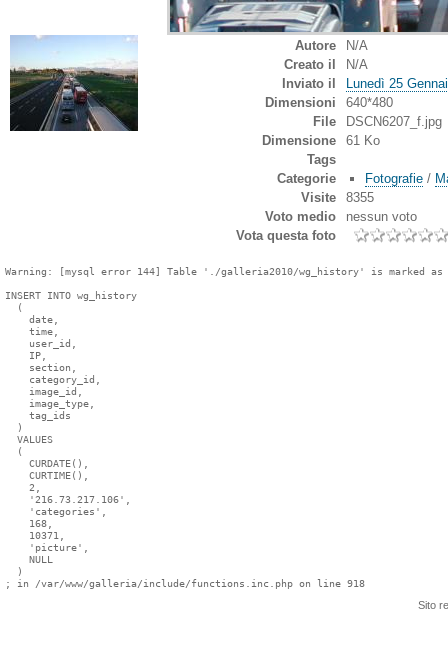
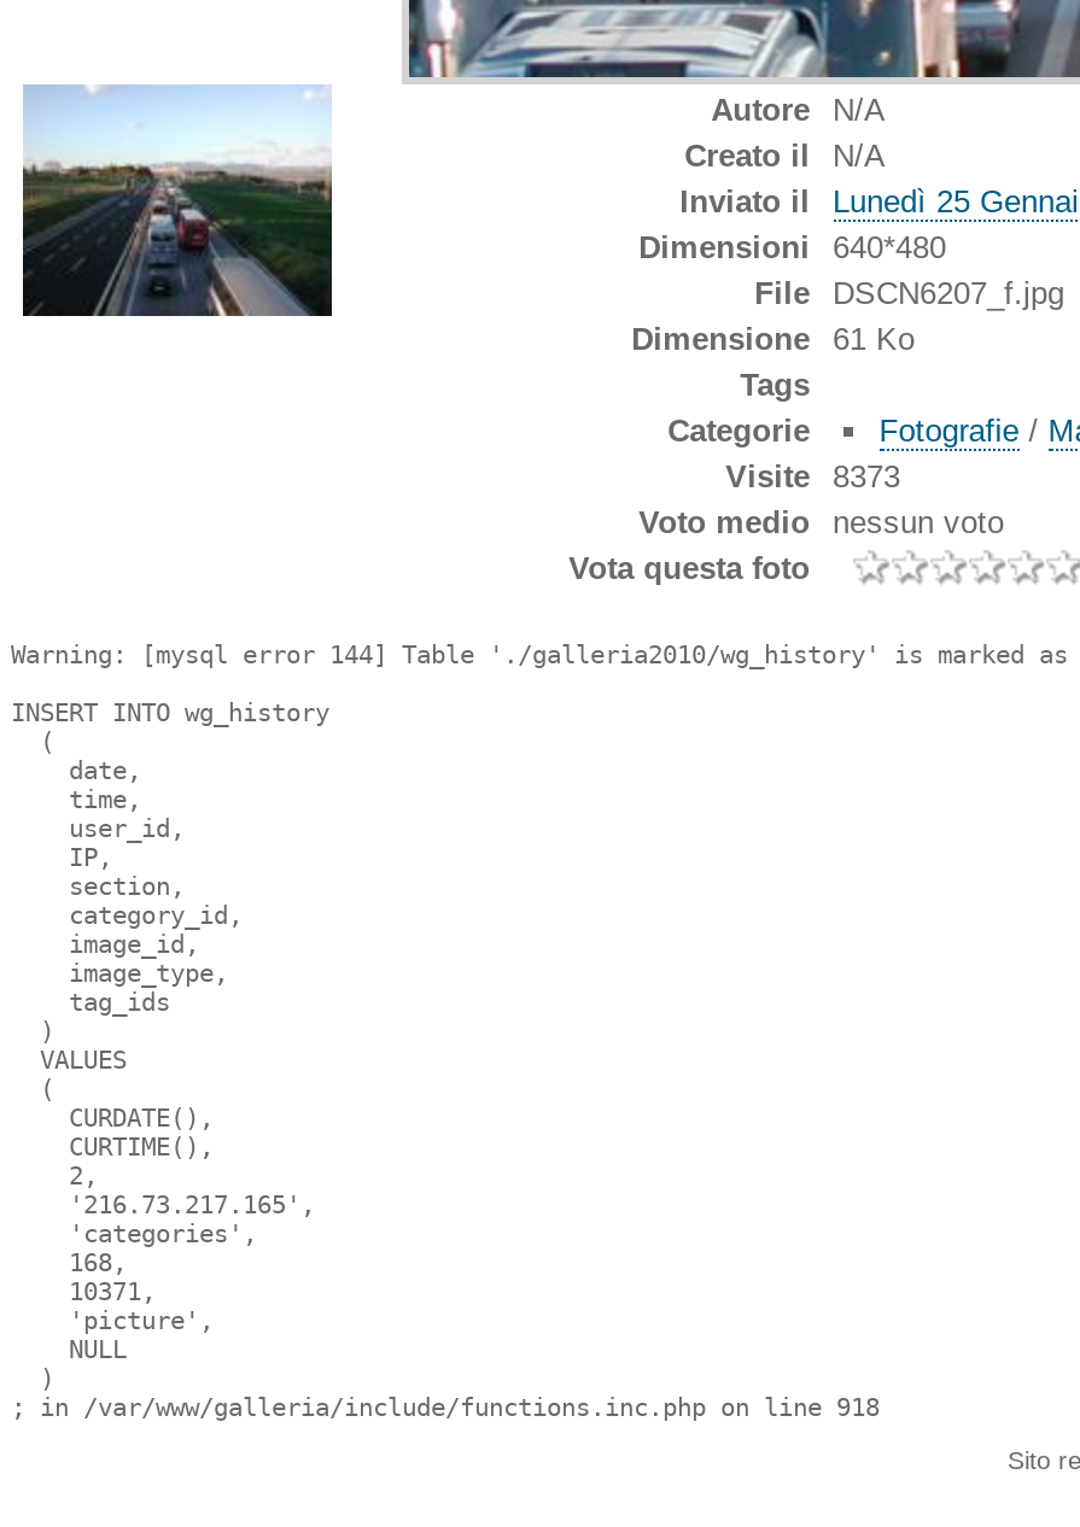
[301,190,373,205] Visite 8355 -> [725,458,900,494] Visite 8373
[5,492,131,504] '216.73.217.106', -> [11,1188,315,1217] '216.73.217.165',

